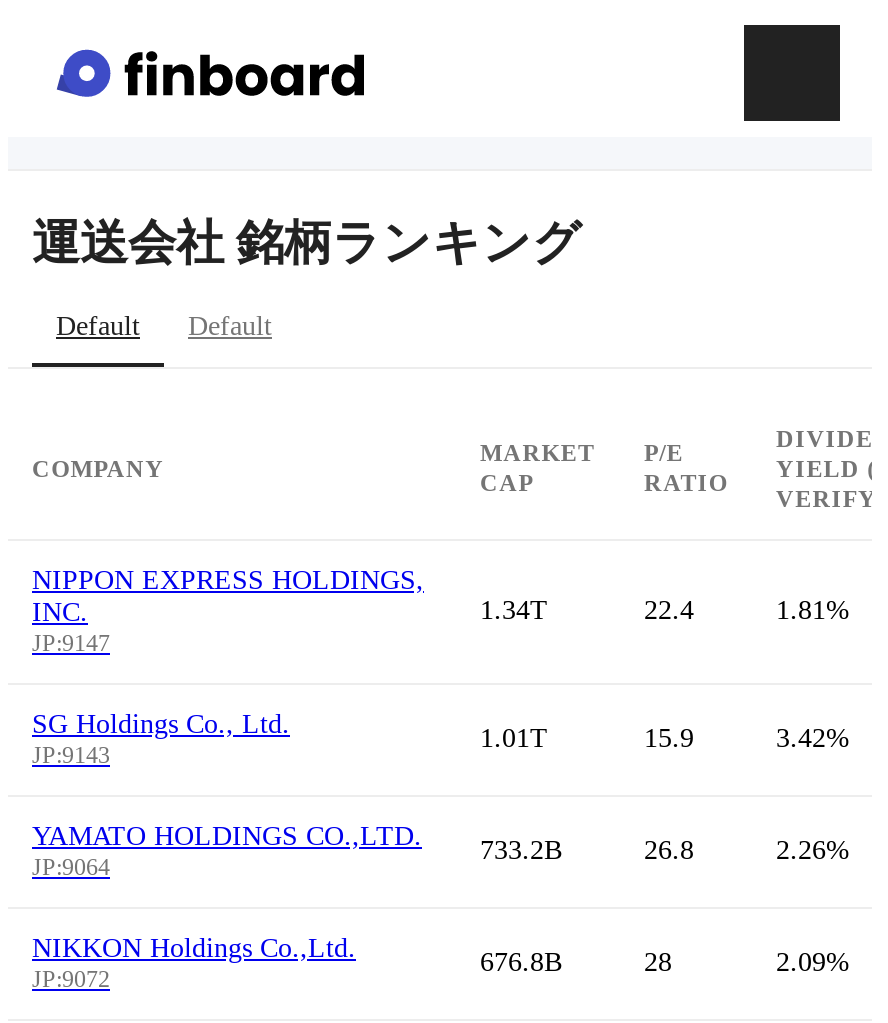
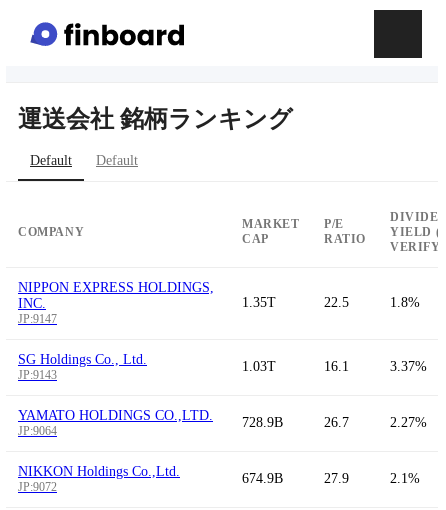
[480,595,850,625] 1.34T | 22.4 | 1.81% -> [242,295,420,310] 1.35T | 22.5 | 1.8%
[480,723,850,753] 1.01T | 15.9 | 3.42% -> [242,359,427,374] 1.03T | 16.1 | 3.37%
[480,835,850,865] 733.2B | 26.8 | 2.26% -> [242,415,427,430] 728.9B | 26.7 | 2.27%
[480,947,850,977] 676.8B | 28 | 2.09% -> [242,471,420,486] 674.9B | 27.9 | 2.1%

